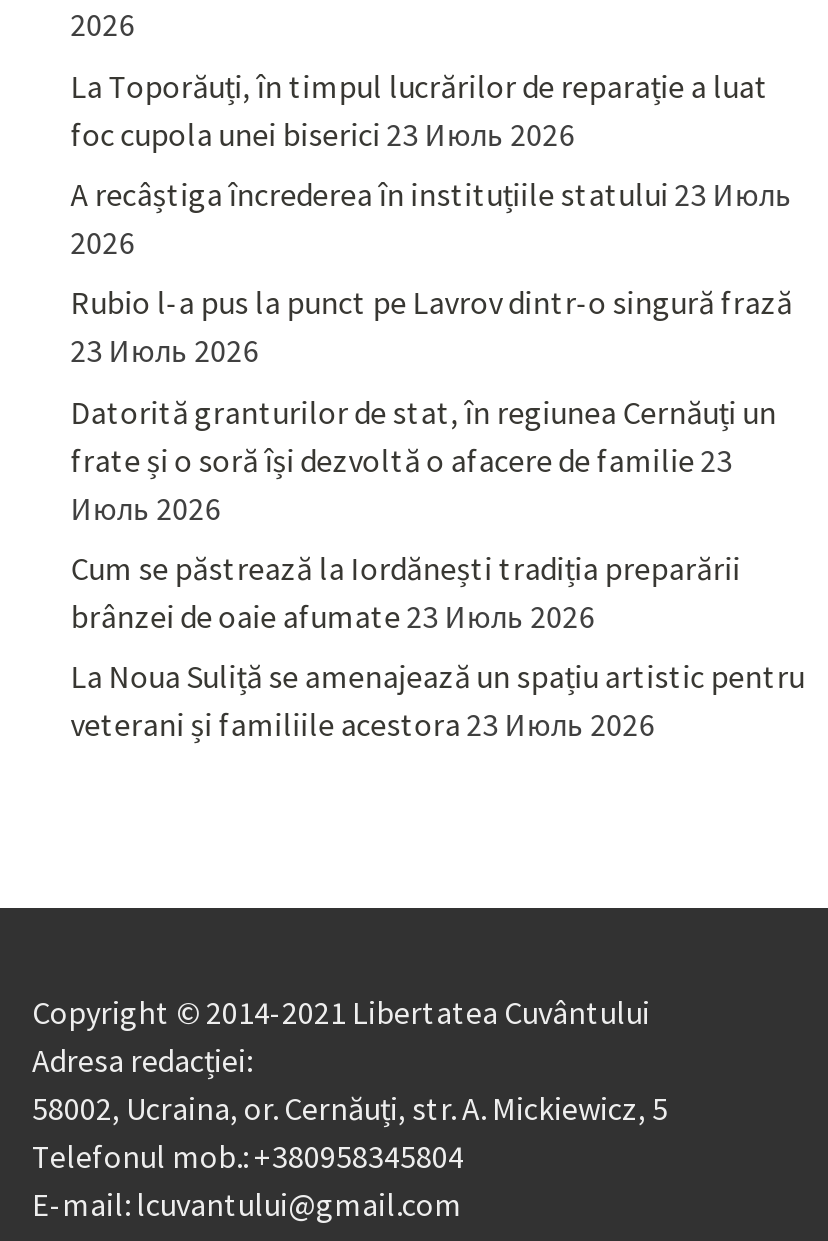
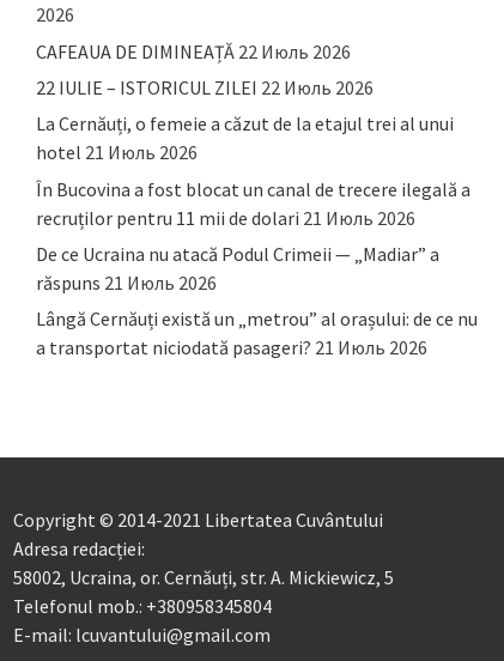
[70,65,768,153] La Toporăuți, în timpul lucrărilor de reparație a luat | foc cupola unei biserici 23 Июль 2026 -> [36,39,351,63] CAFEAUA DE DIMINEAȚĂ 22 Июль 2026
[70,174,792,262] A recâștiga încrederea în instituțiile statului 23 Июль | 2026 -> [36,75,374,99] 22 IULIE – ISTORICUL ZILEI 22 Июль 2026
[70,283,792,371] Rubio l-a pus la punct pe Lavrov dintr-o singură frază | 23 Июль 2026 -> [36,112,454,164] La Cernăuți, o femeie a căzut de la etajul trei al unui | hotel 21 Июль 2026
[70,391,776,527] Datorită granturilor de stat, în regiunea Cernăuți un | frate și o soră își dezvoltă o afacere de familie 23 | Июль 2026 -> [36,177,471,230] În Bucovina a fost blocat un canal de trecere ilegală a | recruților pentru 11 mii de dolari 21 Июль 2026
[70,548,740,636] Cum se păstrează la Iordănești tradiția preparării | brânzei de oaie afumate 23 Июль 2026 -> [36,242,440,295] De ce Ucraina nu atacă Podul Crimeii — „Madiar” a | răspuns 21 Июль 2026
[70,657,804,745] La Noua Suliță se amenajează un spațiu artistic pentru | veterani și familiile acestora 23 Июль 2026 -> [36,307,478,360] Lângă Cernăuți există un „metrou” al orașului: de ce nu | a transportat niciodată pasageri? 21 Июль 2026

